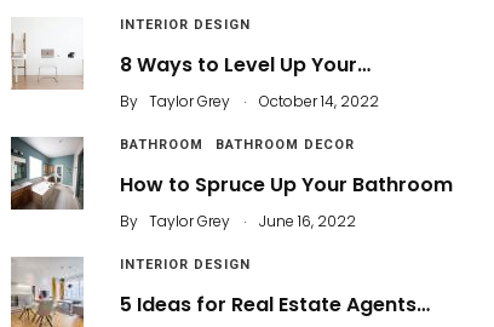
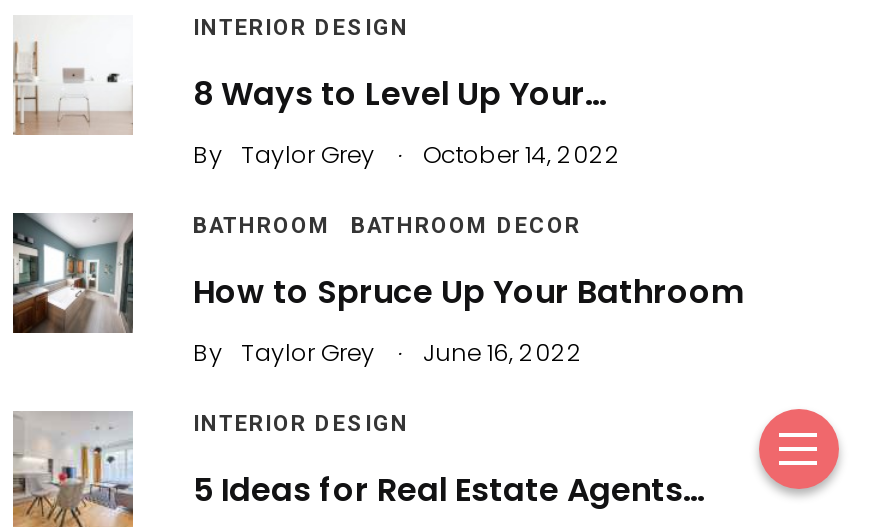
none -> [755,407,843,497] [image]

